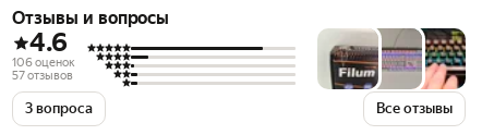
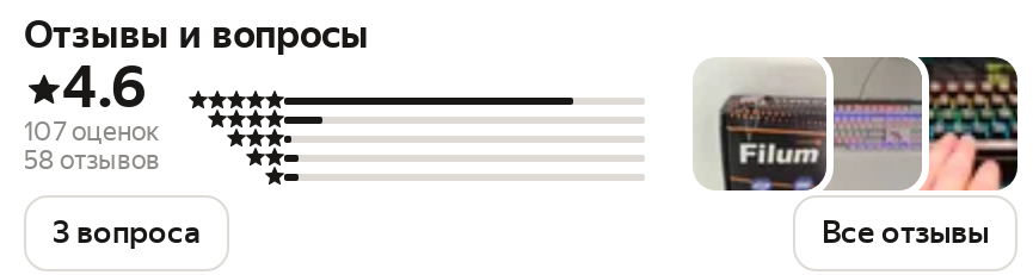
[12,56,75,70] 106 оценок -> [24,117,160,148] 107 оценок
[12,69,73,83] 57 отзывов -> [24,145,160,176] 58 отзывов

